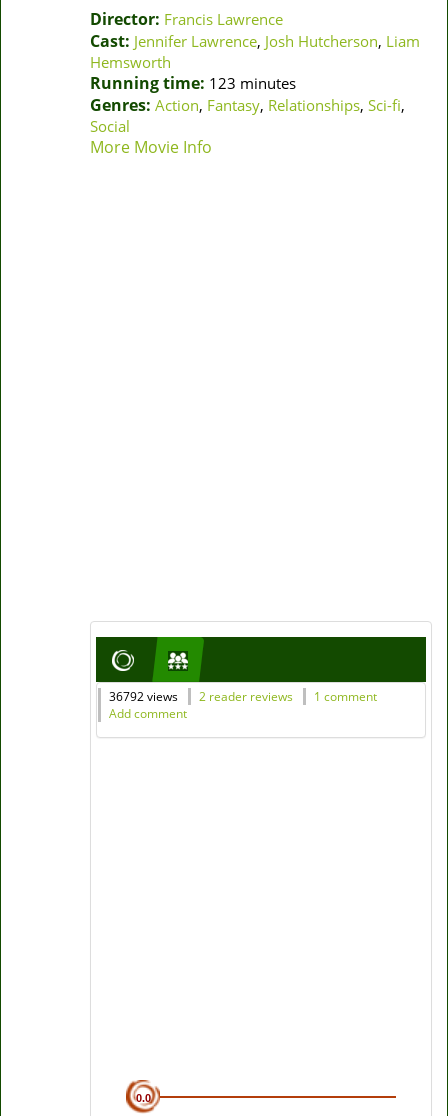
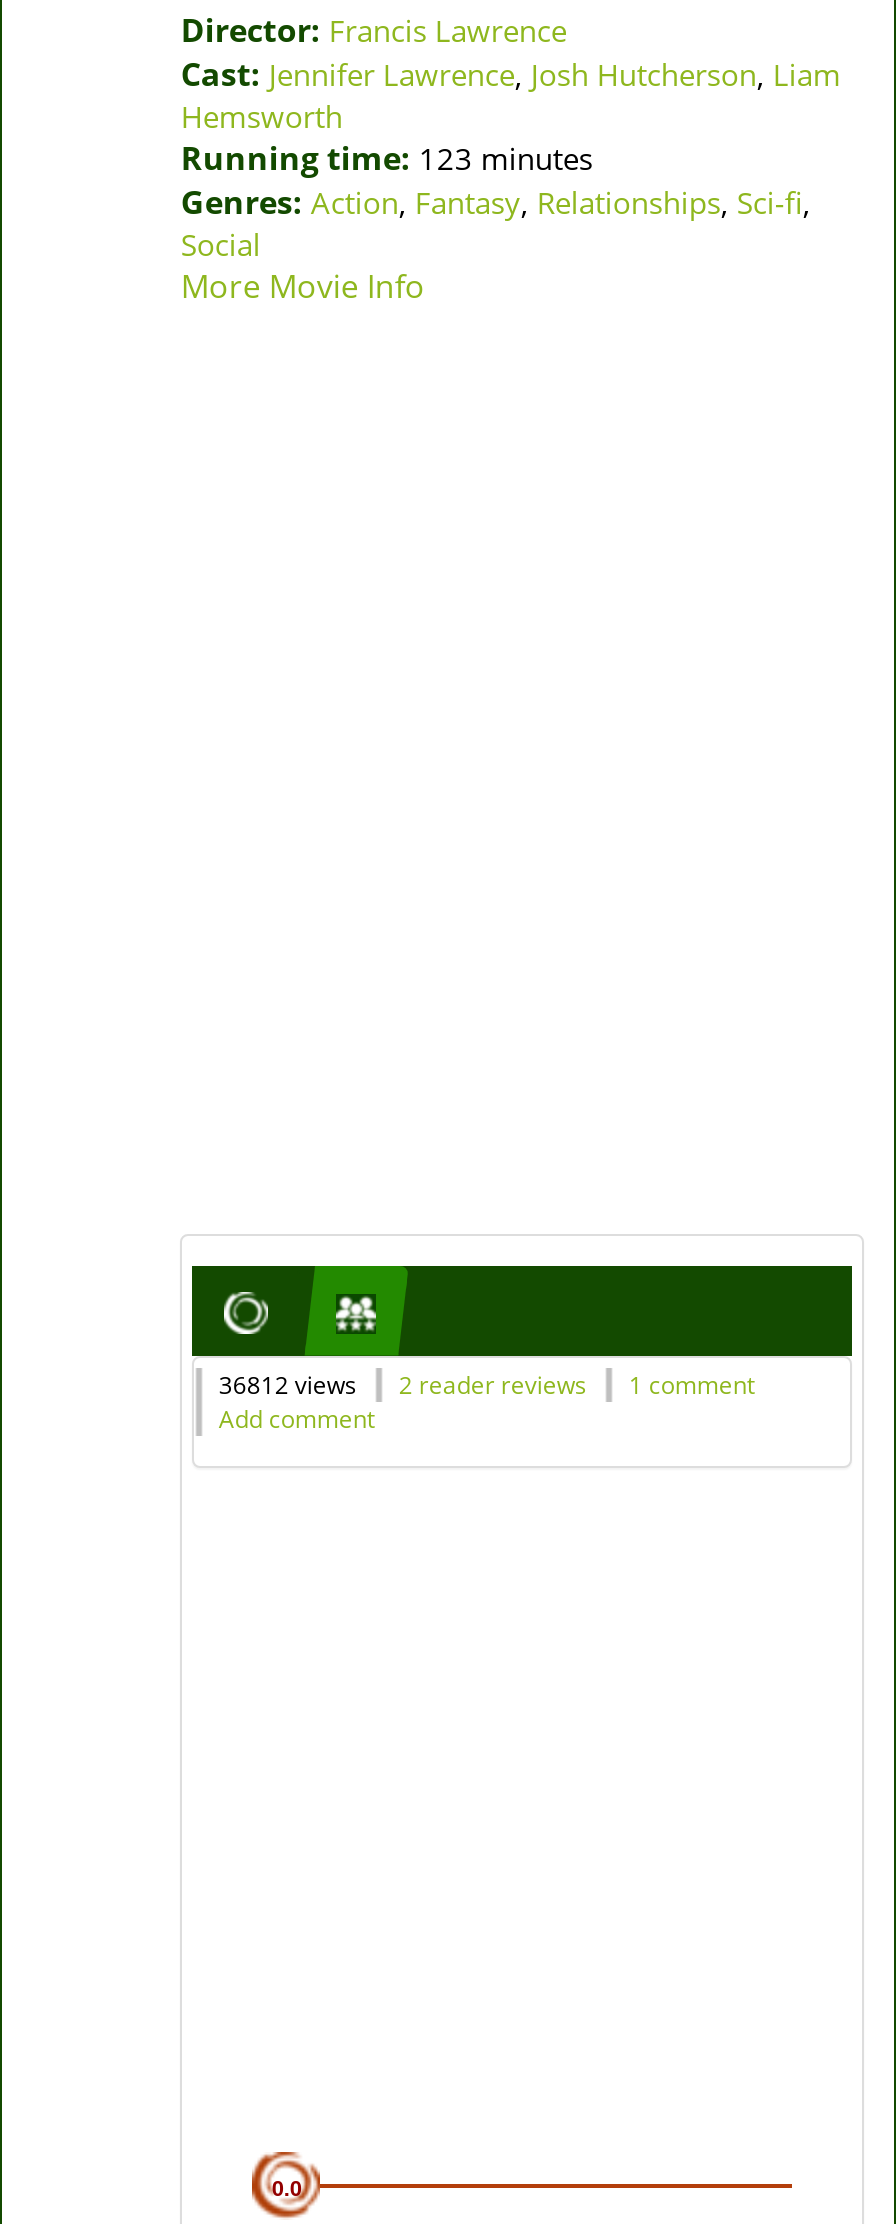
[109,688,377,705] 36792 views 2 reader reviews 1 comment -> [219,1369,755,1403] 36812 views 2 reader reviews 1 comment

